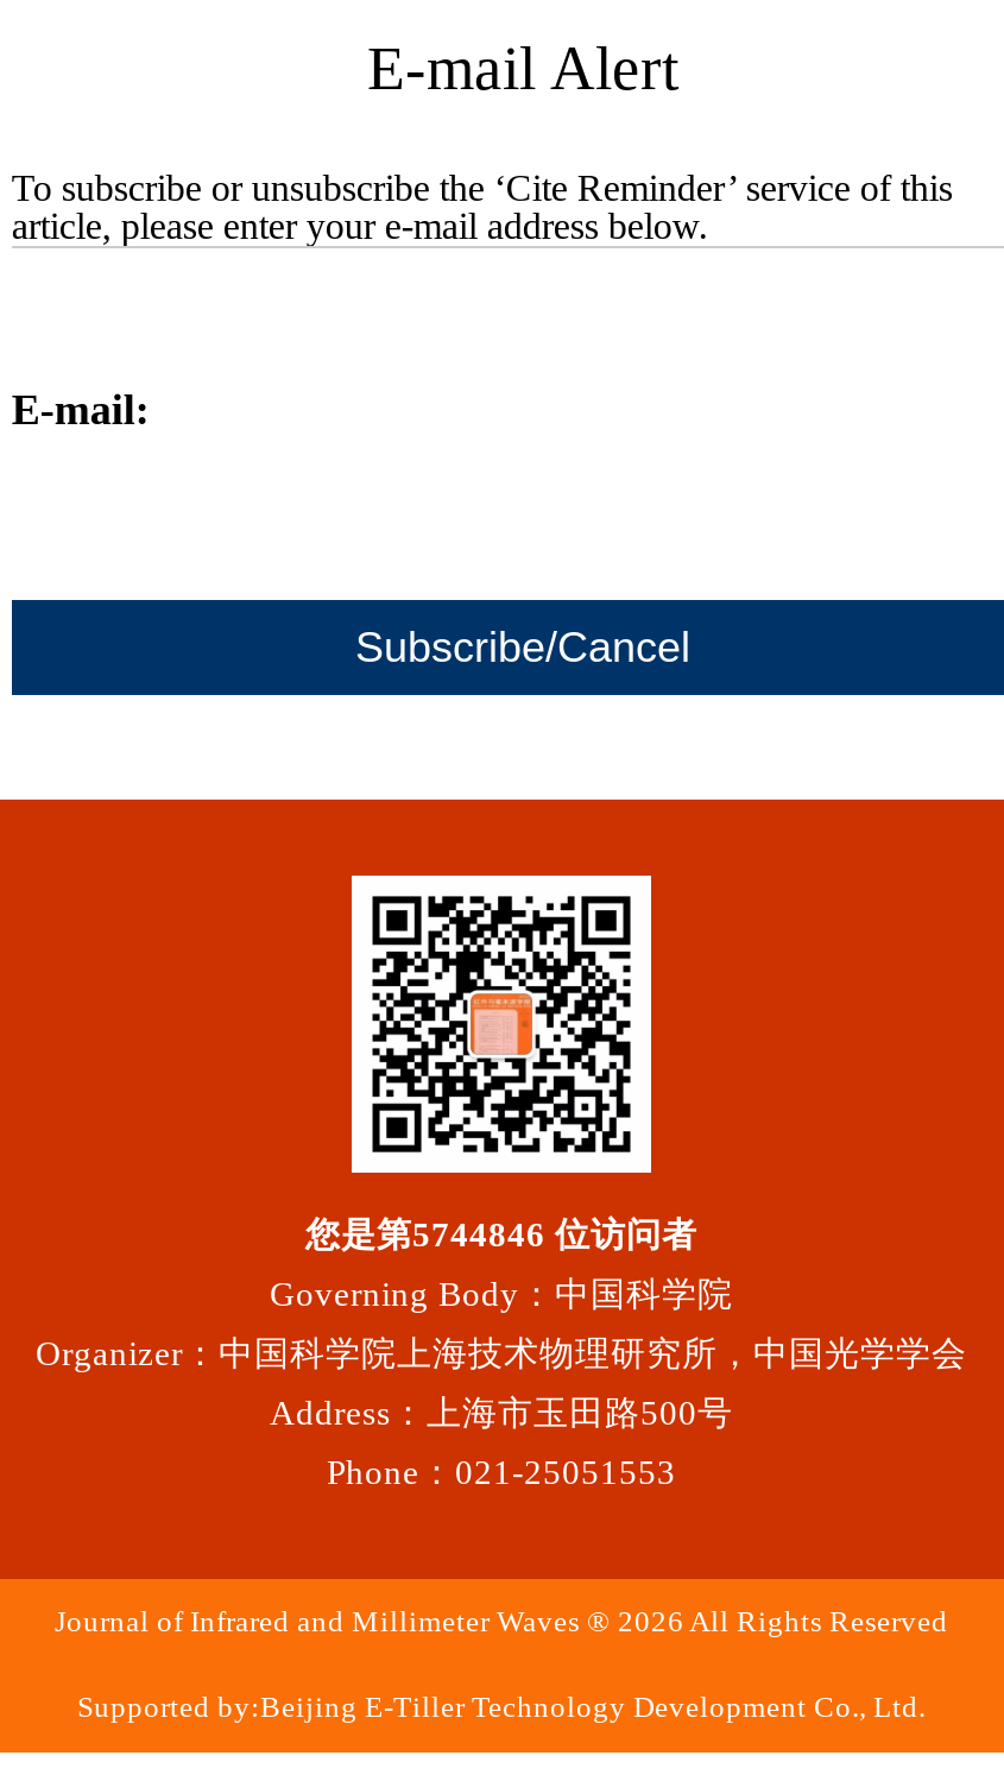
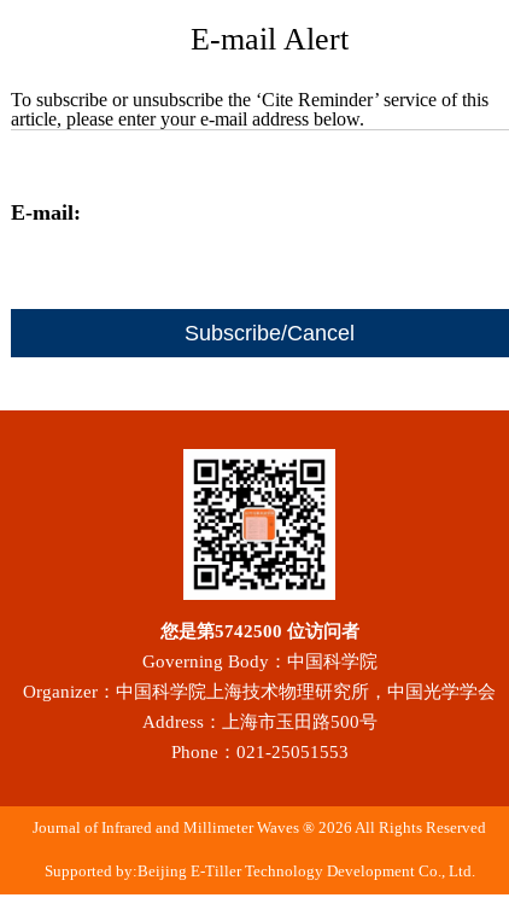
[305,1216,697,1254] 您是第5744846位访问者 -> [160,622,359,641] 您是第5742500位访问者

